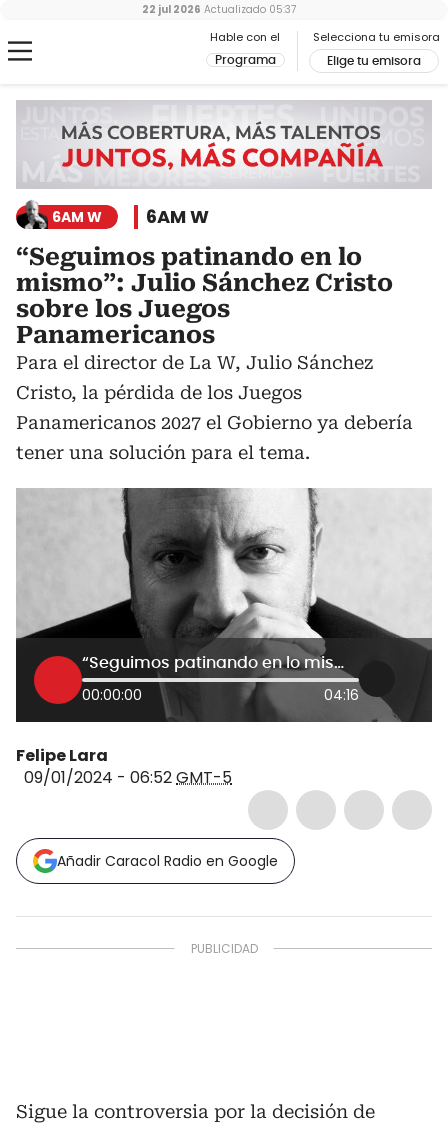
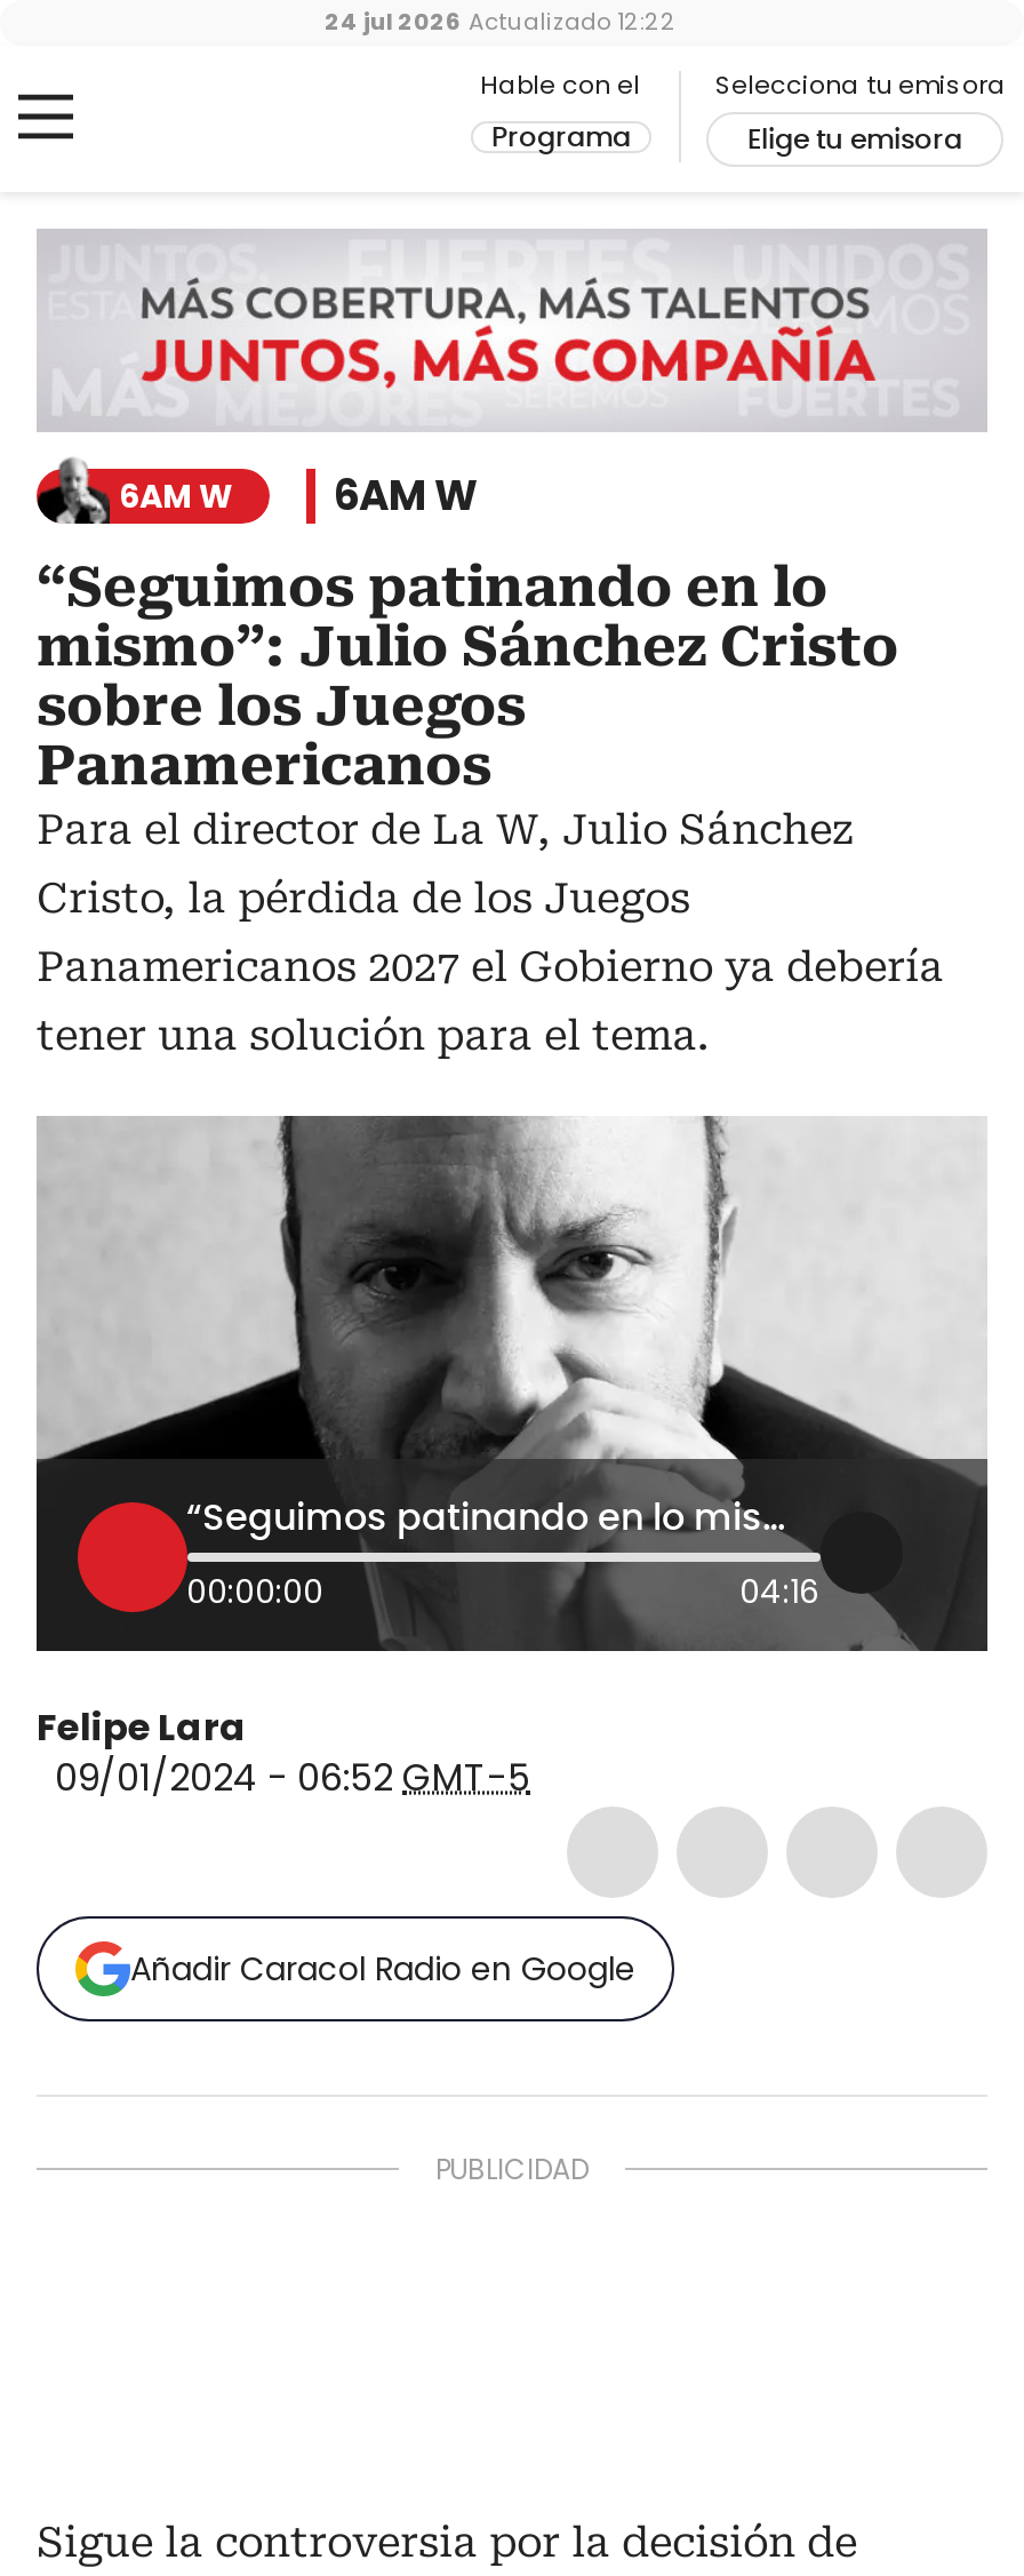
[142,2,296,17] 22 jul 2026 Actualizado 05:37 -> [325,5,677,39] 24 jul 2026 Actualizado 12:22

